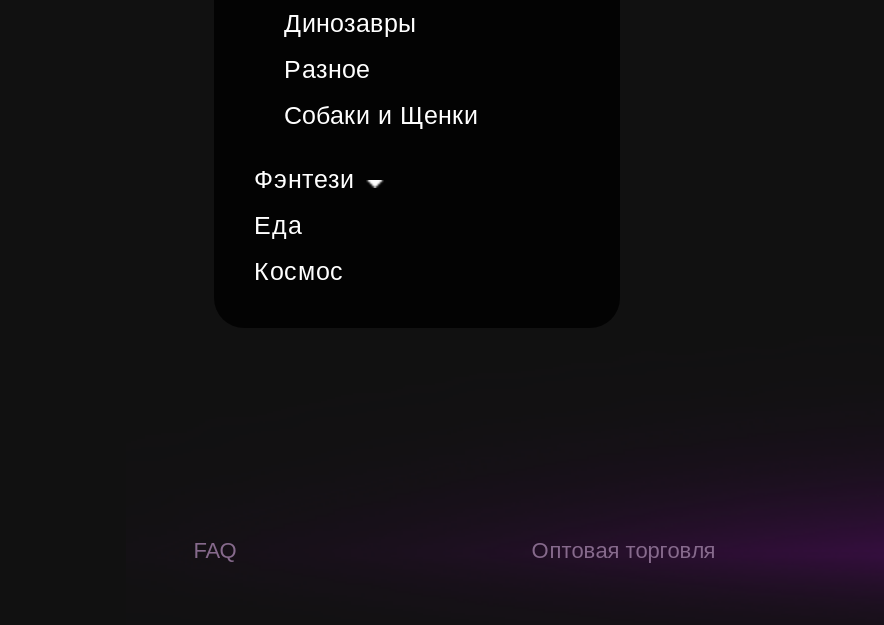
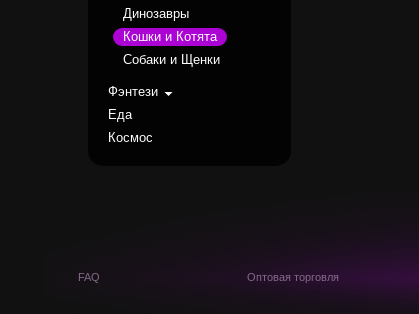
[284,56,370,84] Разное -> [123,30,217,44] Кошки и Котята

